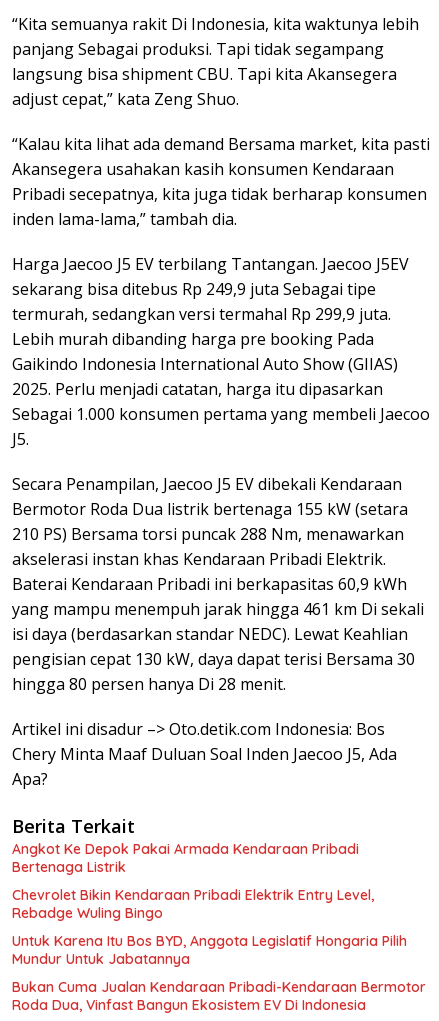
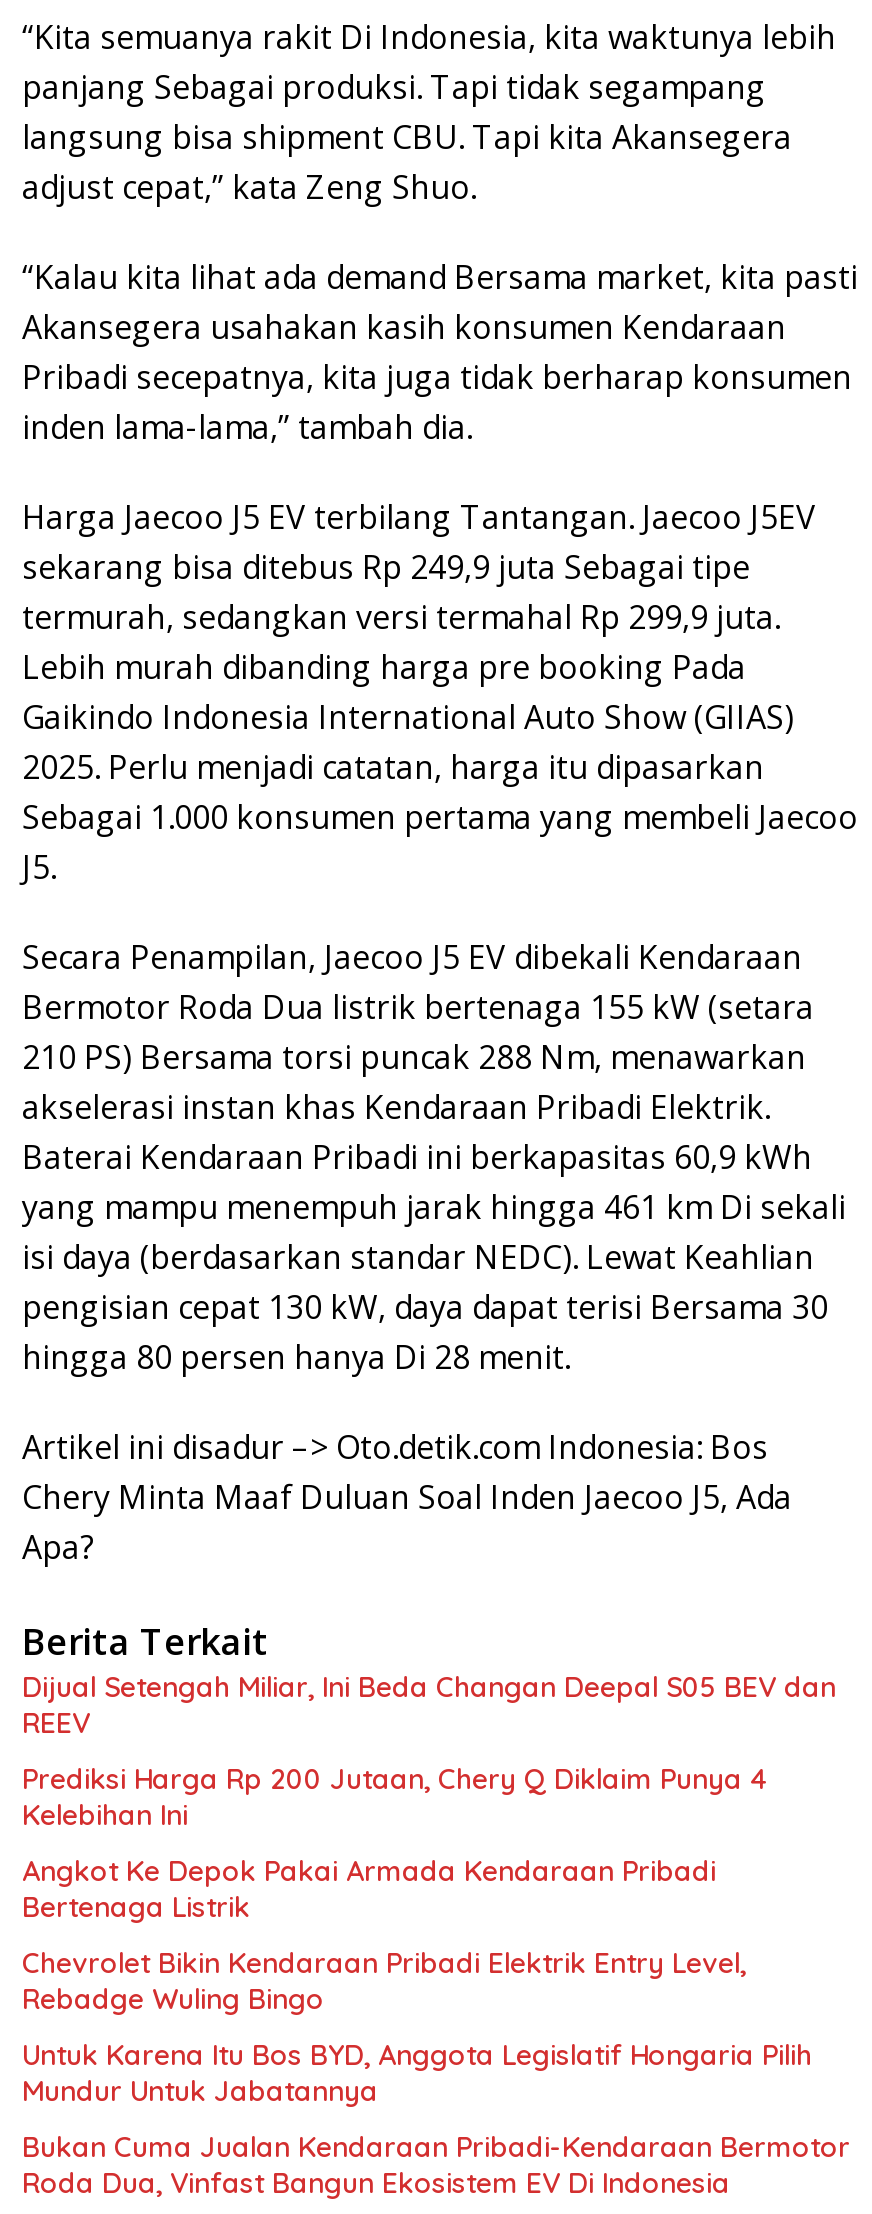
none -> [22,1668,836,1832] Dijual Setengah Miliar, Ini Beda Changan Deepal S05 BEV dan | REEV | Prediksi Harga Rp 200 Jutaan, Chery Q Diklaim Punya 4 | Kelebihan Ini

